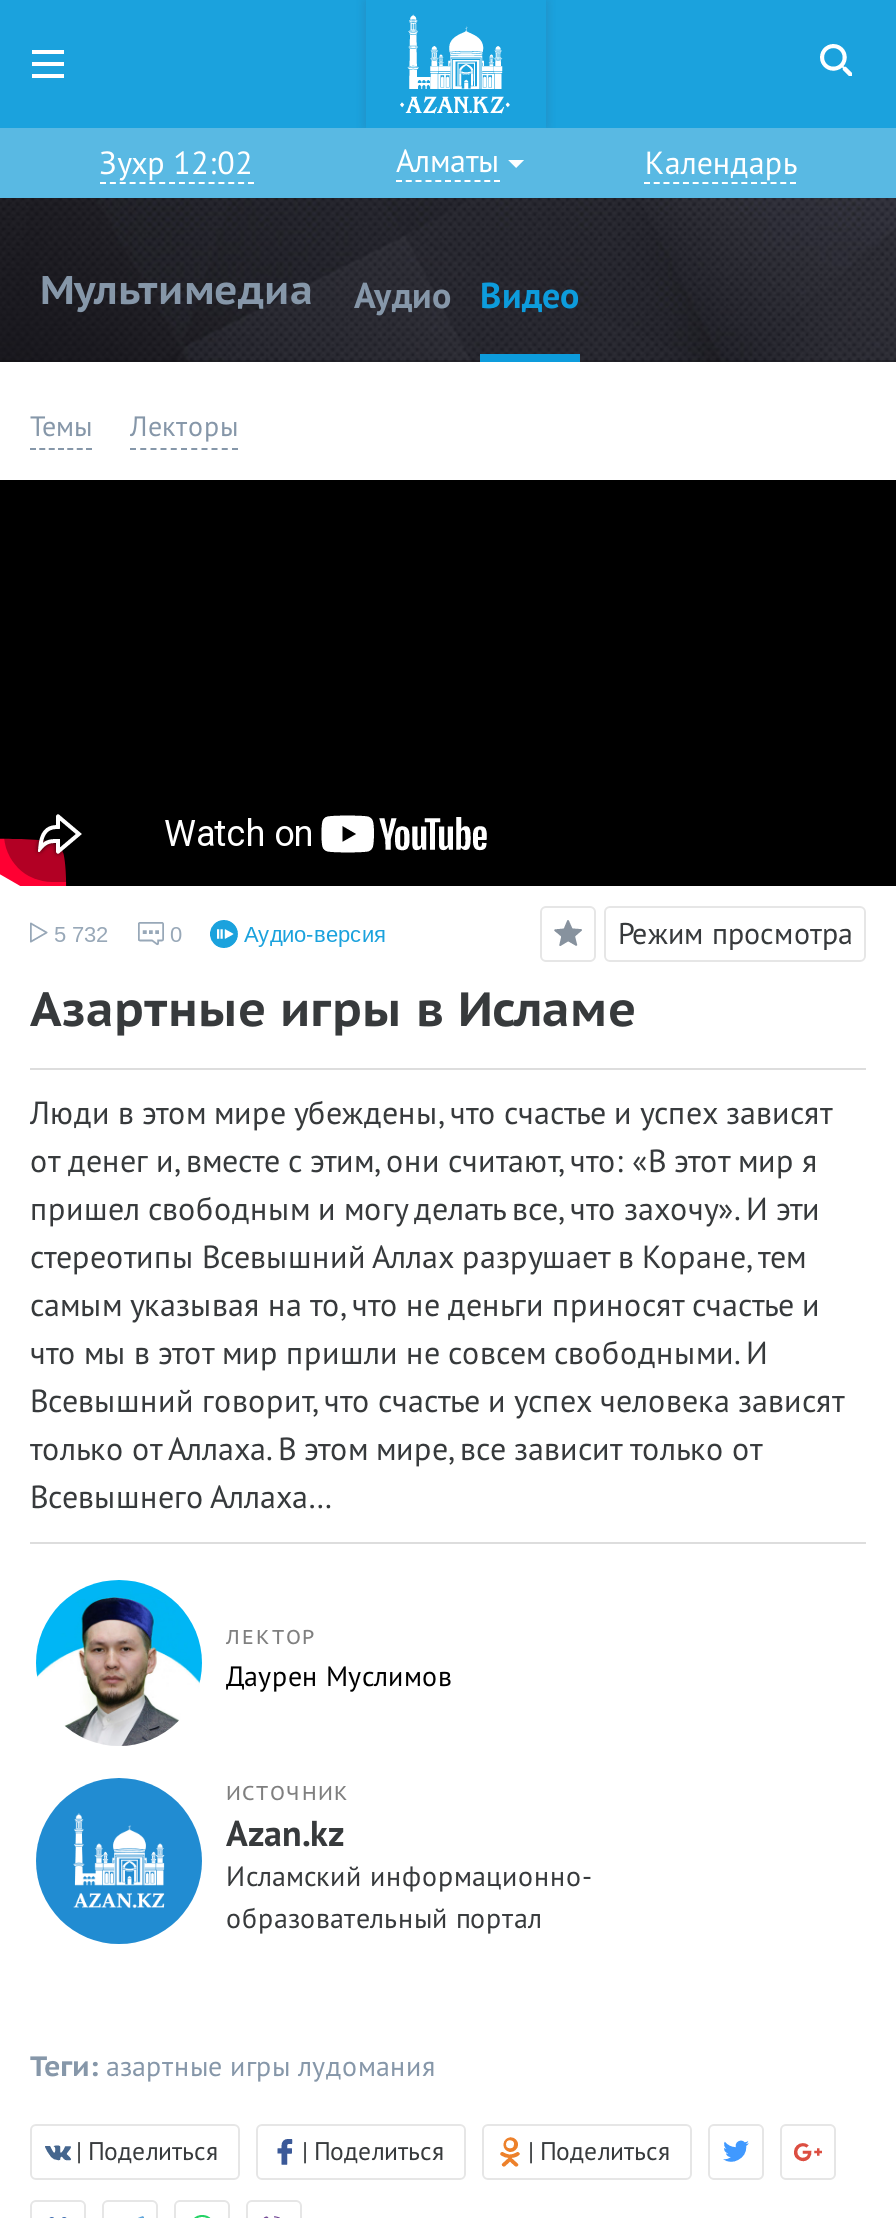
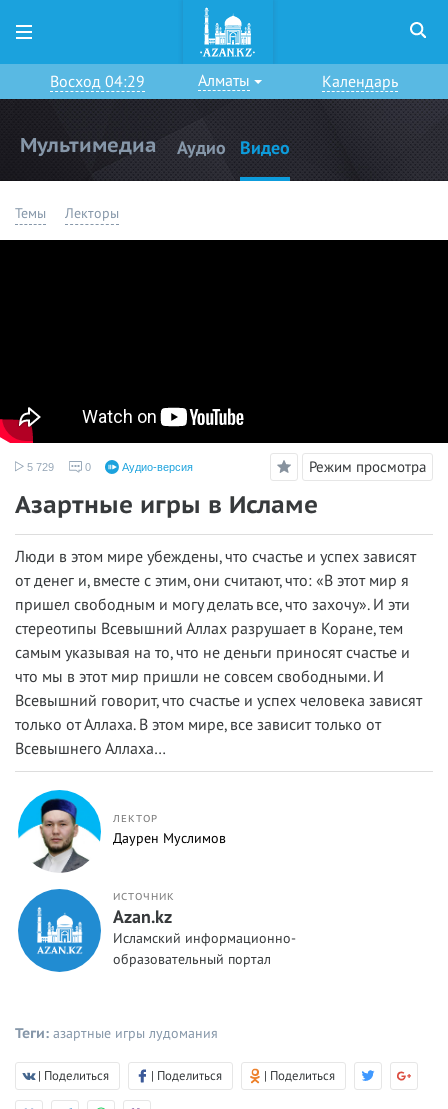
[99,146,253,182] Зухр 12:02 -> [50,73,145,91] Восход 04:29
[48,922,108,946] 5 732 -> [24,461,54,473] 5 729

